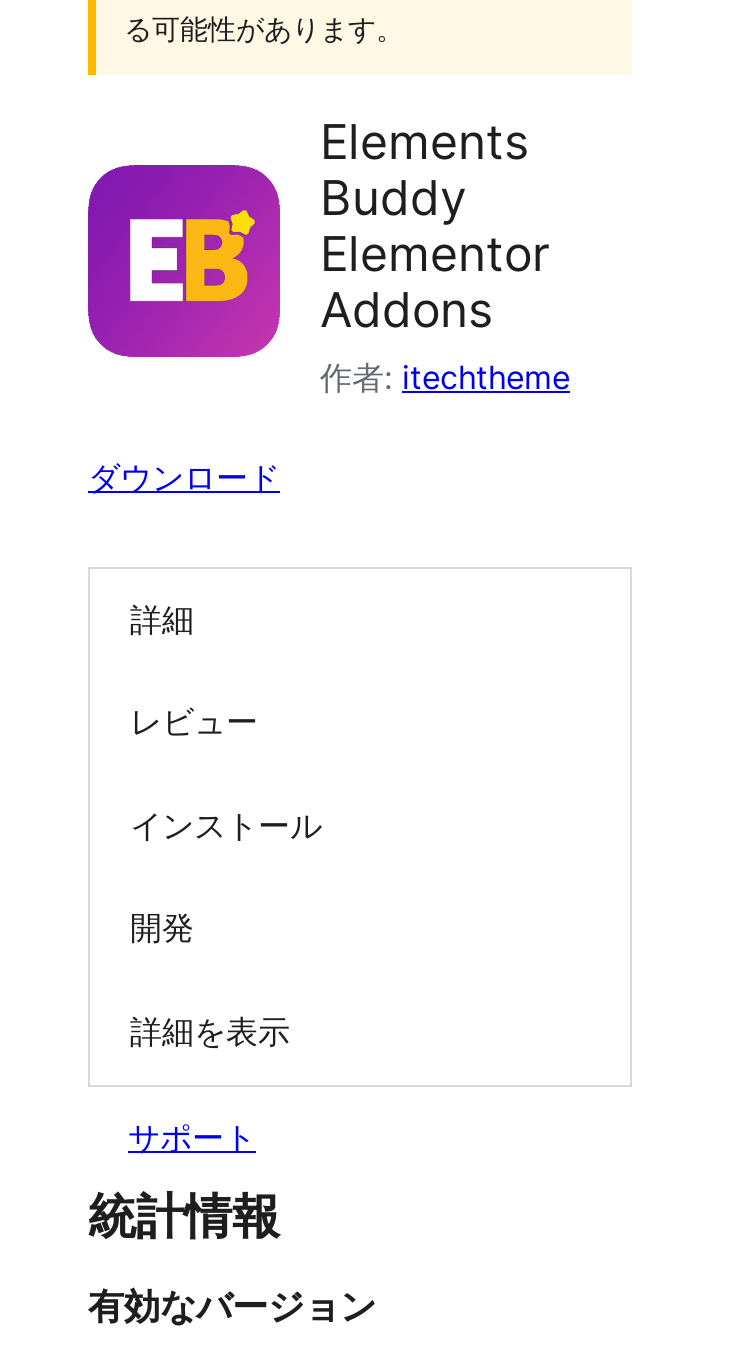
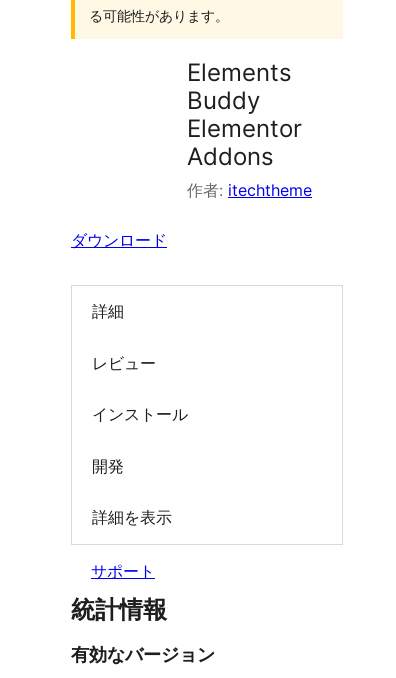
[86,162,282,360] [image] -> none

